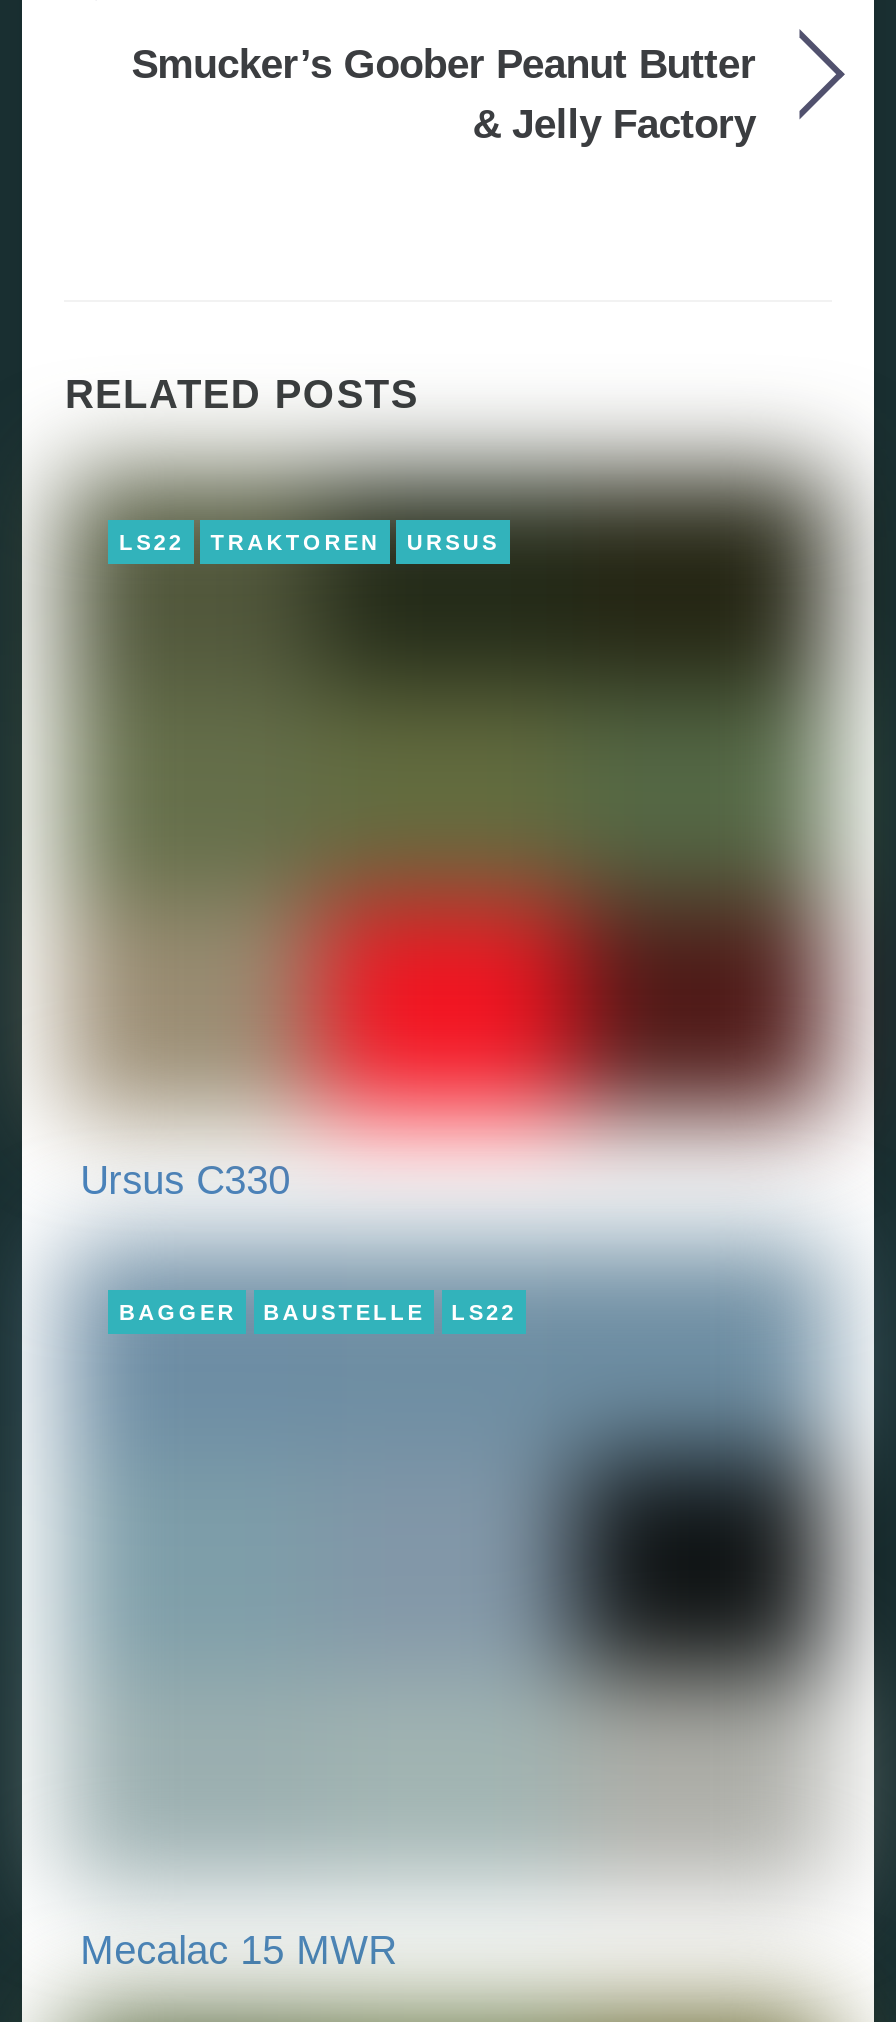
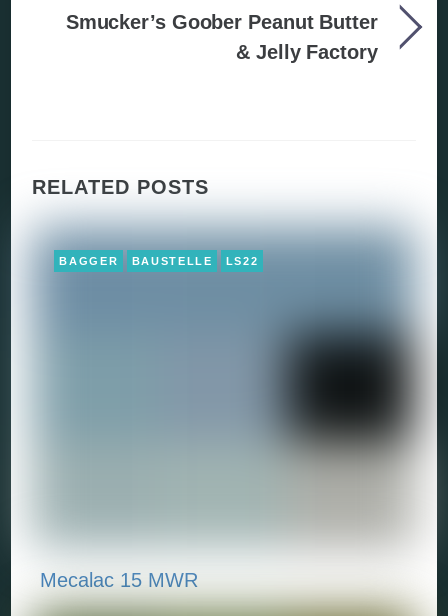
[34,434,868,1160] [image] | LS22 | TRAKTOREN | URSUS -> none
[80,1157,290,1201] Ursus C330 -> none

